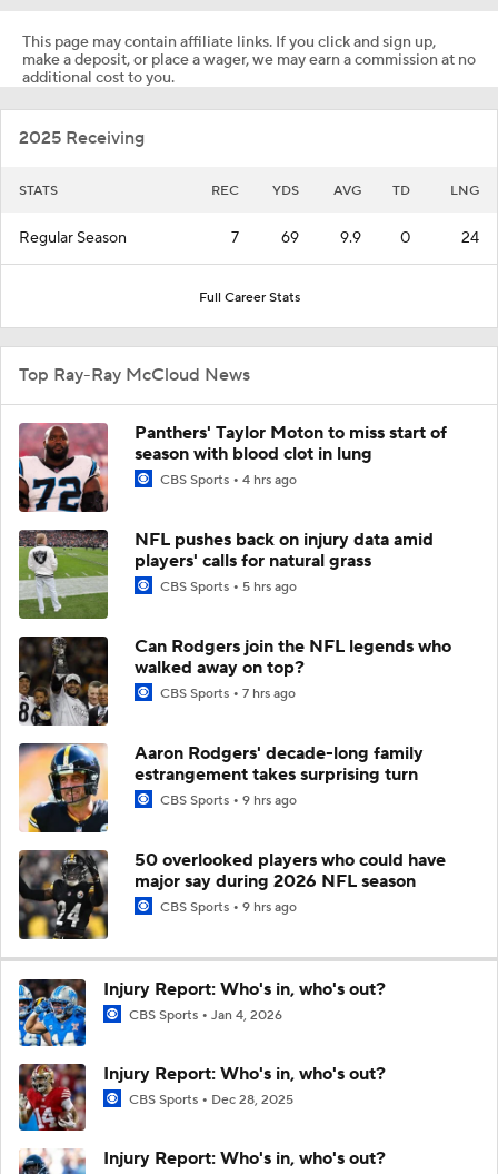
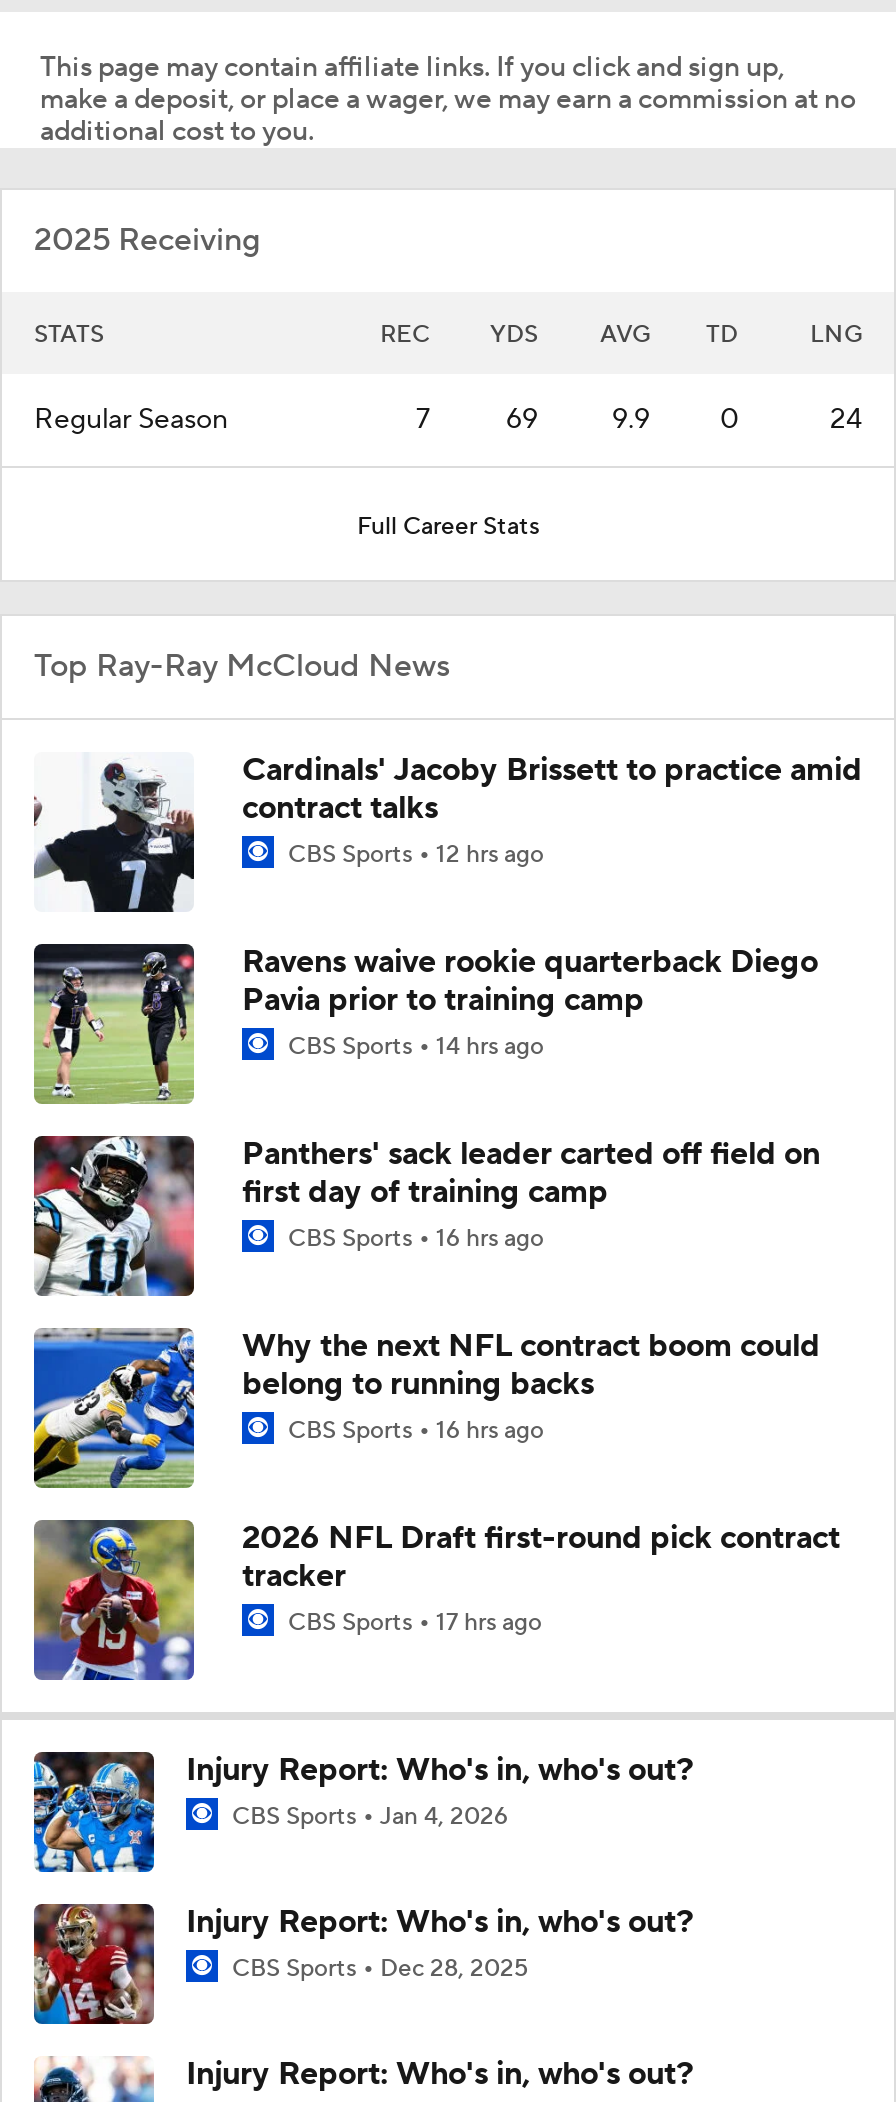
[18,422,447,513] [image] | Panthers' Taylor Moton to miss start of | season with blood clot in lung | CBS Sports 4 hrs ago -> [32,750,862,914] [image] | Cardinals' Jacoby Brissett to practice amid | contract talks | CBS Sports 12 hrs ago
[19,528,434,619] [image] | NFL pushes back on injury data amid | players' calls for natural grass | CBS Sports 5 hrs ago -> [34,942,818,1104] [image] | Ravens waive rookie quarterback Diego | Pavia prior to training camp | CBS Sports 14 hrs ago
[18,635,451,727] [image] | Can Rodgers join the NFL legends who | walked away on top? | CBS Sports 7 hrs ago -> [32,1134,820,1298] [image] | Panthers' sack leader carted off field on | first day of training camp | CBS Sports 16 hrs ago
[18,742,424,833] [image] | Aaron Rodgers' decade-long family | estrangement takes surprising turn | CBS Sports 9 hrs ago -> [32,1326,820,1490] [image] | Why the next NFL contract boom could | belong to running backs | CBS Sports 16 hrs ago
[18,849,446,940] [image] | 50 overlooked players who could have | major say during 2026 NFL season | CBS Sports 9 hrs ago -> [32,1518,840,1682] [image] | 2026 NFL Draft first-round pick contract | tracker | CBS Sports 17 hrs ago

